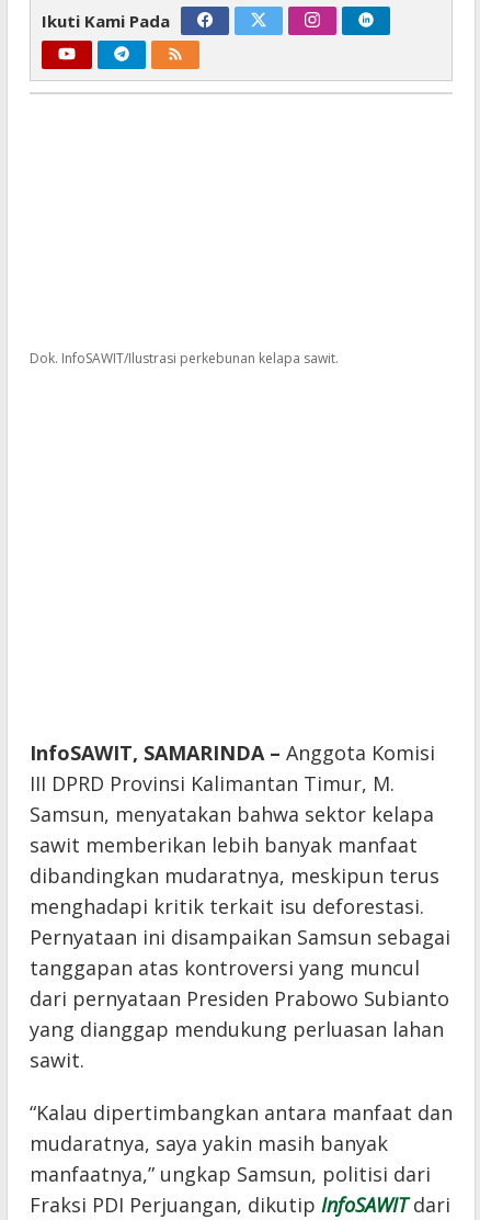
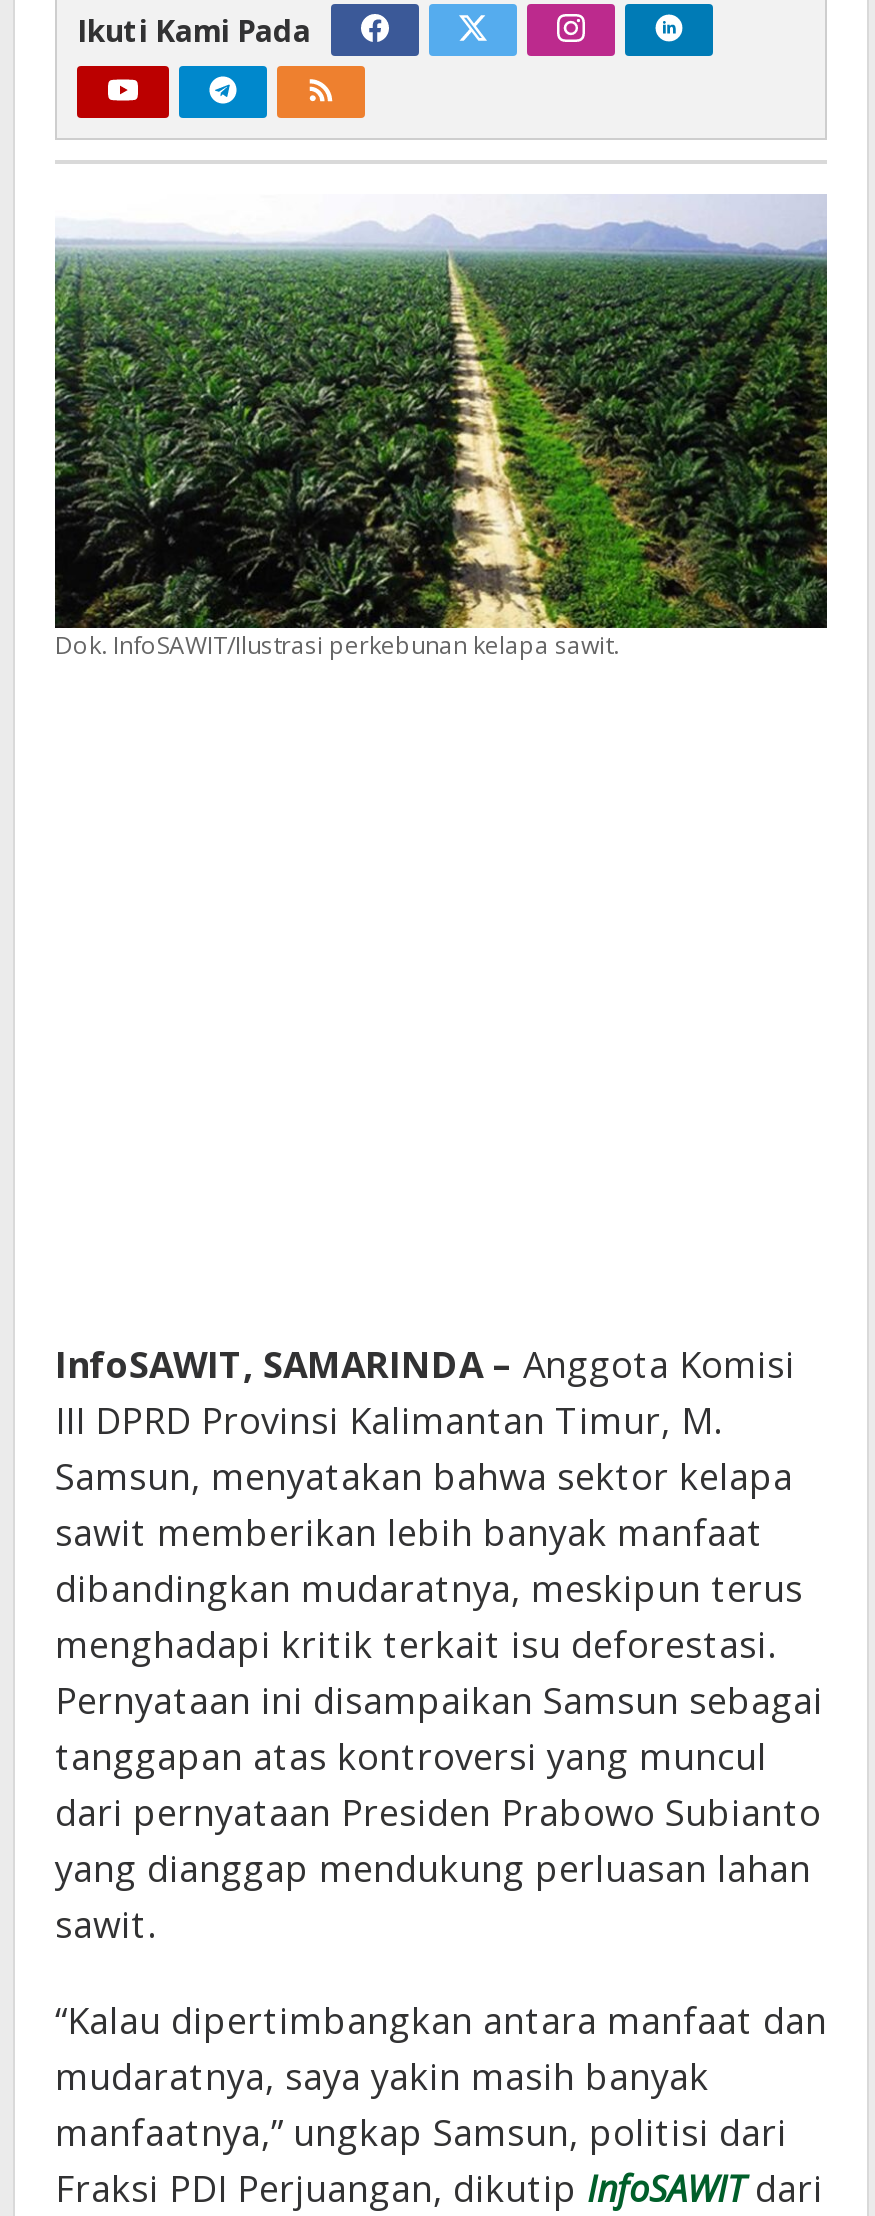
none -> [53,194,829,630] [image]

